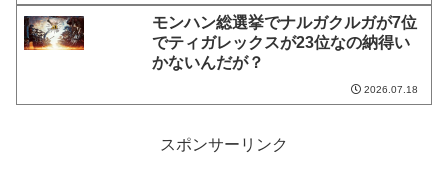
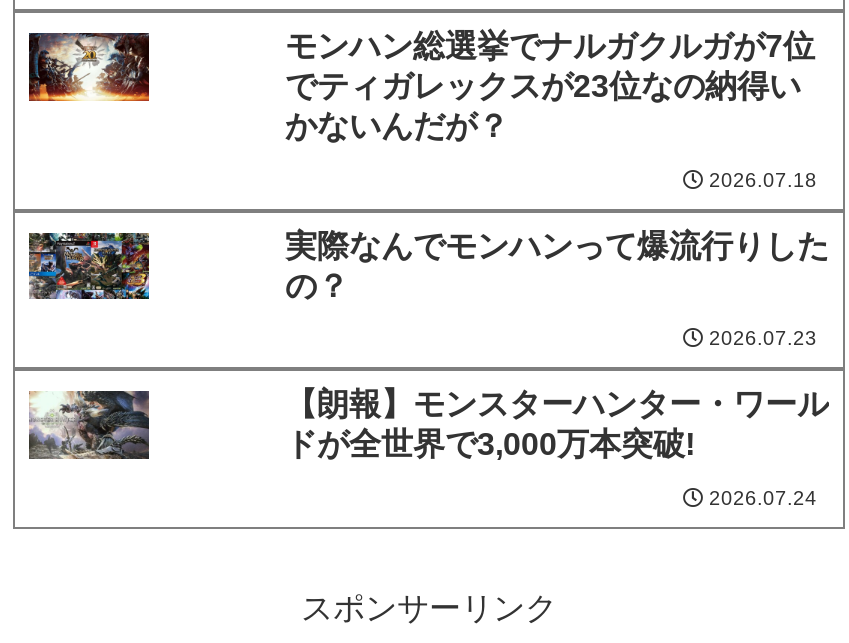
none -> [27,230,151,302] [image]
none -> [27,390,151,462] [image]
none -> [285,228,829,508] 実際なんでモンハンって爆流行りした | の？ | 2026.07.23 | 【朗報】モンスターハンター・ワール | ドが全世界で3,000万本突破! | 2026.07.24

